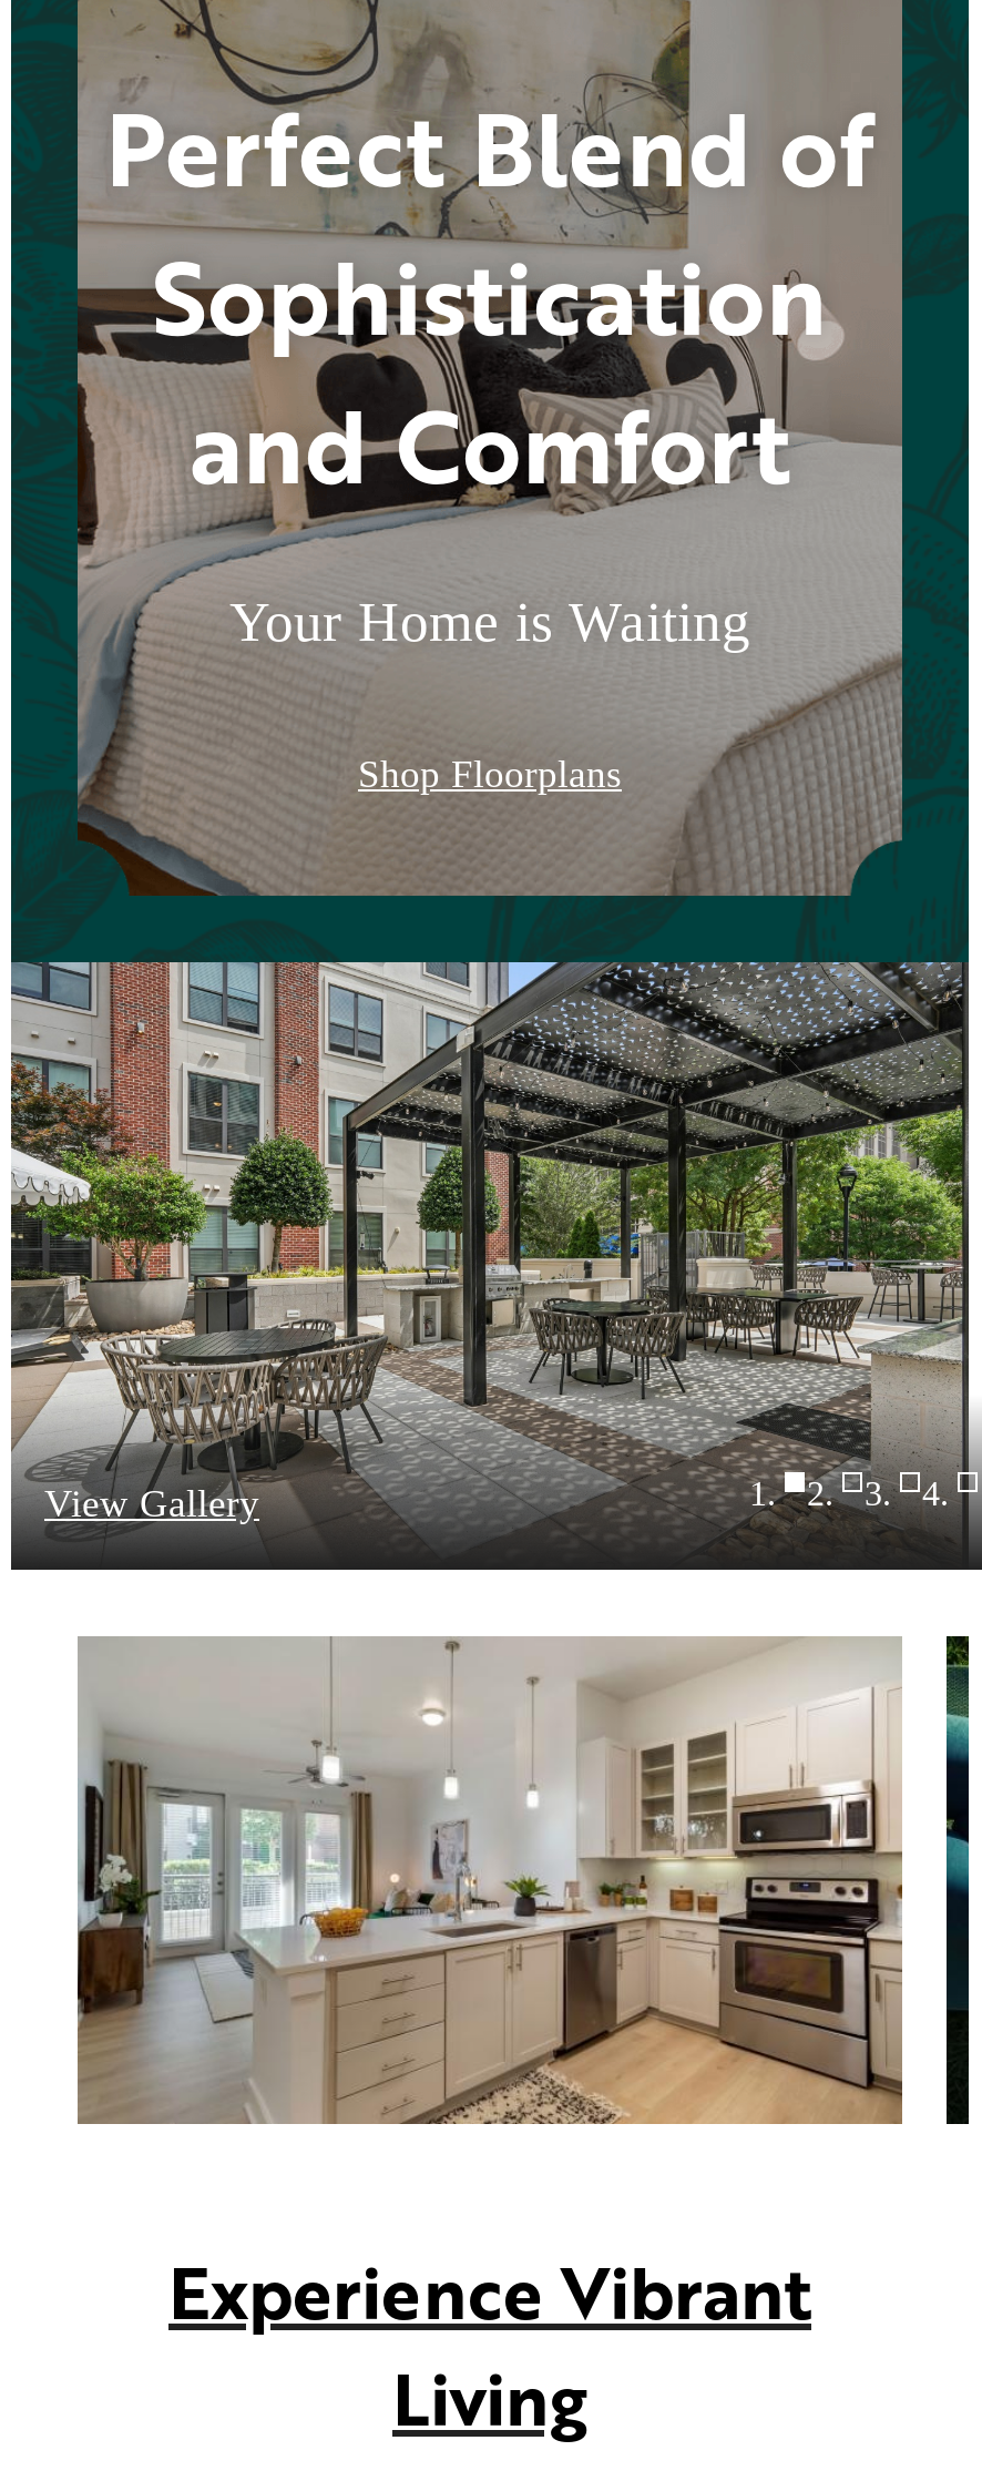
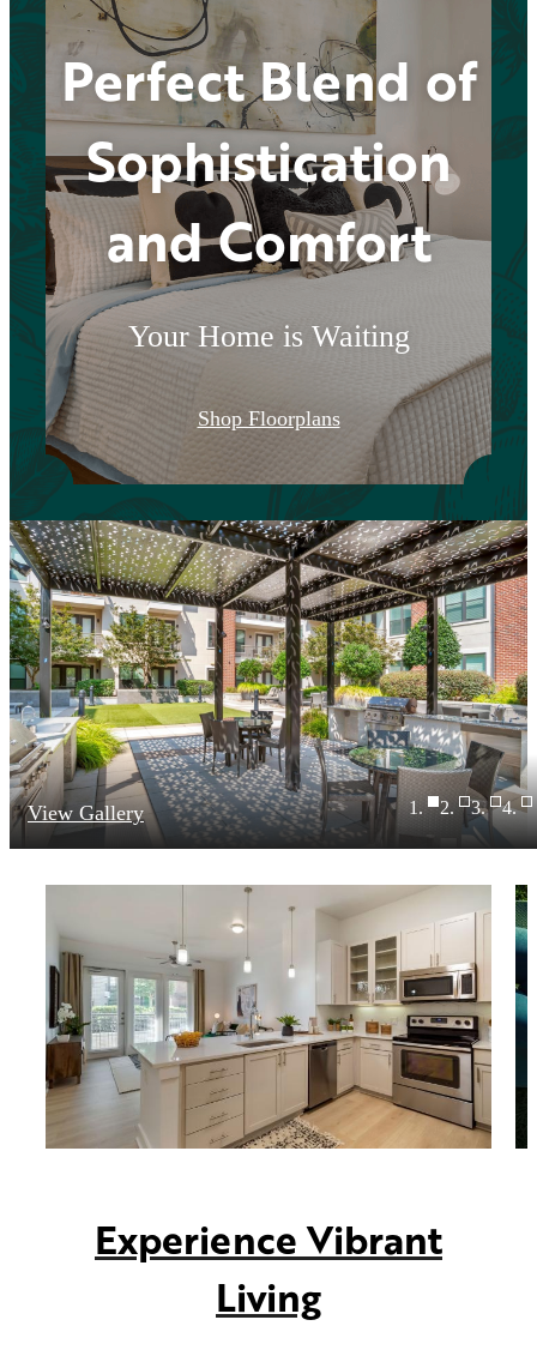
[11,960,971,1539] [image] -> [8,520,529,832] [image]

